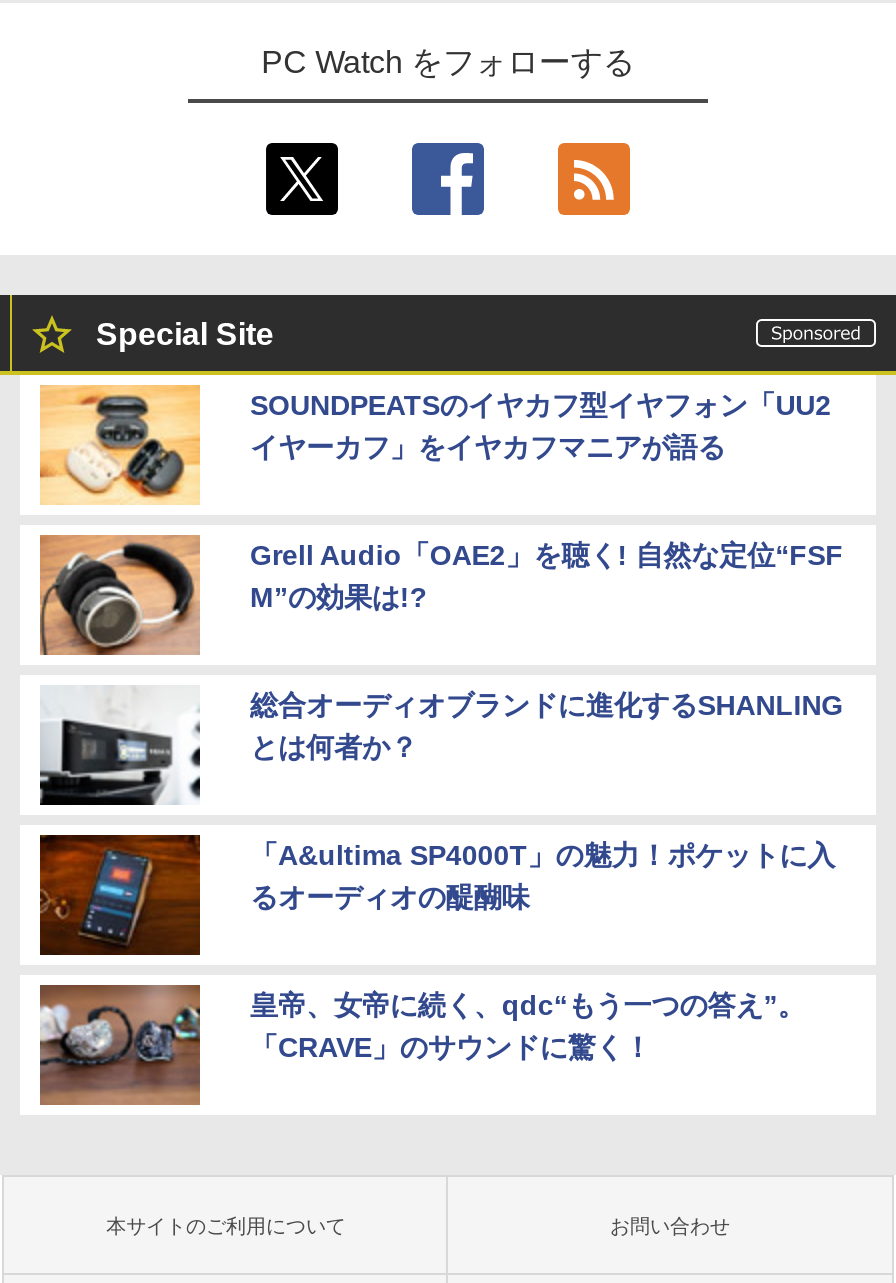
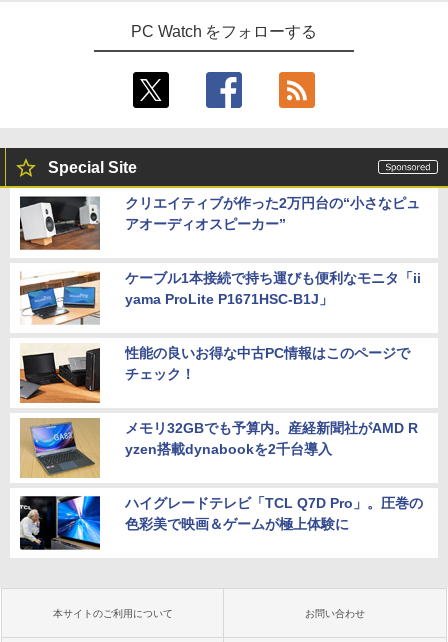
[38,383,831,505] [image] | SOUNDPEATSのイヤカフ型イヤフォン「UU2 | イヤーカフ」をイヤカフマニアが語る -> [19,193,420,252] [image] | クリエイティブが作った2万円台の“小さなピュ | アオーディオスピーカー”
[38,533,843,657] [image] | Grell Audio「OAE2」を聴く! 自然な定位“FSF | M”の効果は!? -> [19,268,421,328] [image] | ケーブル1本接続で持ち運びも便利なモニタ「ii | yama ProLite P1671HSC-B1J」
[38,689,843,807] [image] | 総合オーディオブランドに進化するSHANLING | とは何者か？ -> [19,345,410,404] [image] | 性能の良いお得な中古PC情報はこのページで | チェック！
[38,835,835,957] [image] | 「A&ultima SP4000T」の魅力！ポケットに入 | るオーディオの醍醐味 -> [20,417,418,478] [image] | メモリ32GBでも予算内。産経新聞社がAMD R | yzen搭載dynabookを2千台導入
[38,983,805,1107] [image] | 皇帝、女帝に続く、qdc“もう一つの答え”。 | 「CRAVE」のサウンドに驚く！ -> [19,493,423,553] [image] | ハイグレードテレビ「TCL Q7D Pro」。圧巻の | 色彩美で映画＆ゲームが極上体験に

